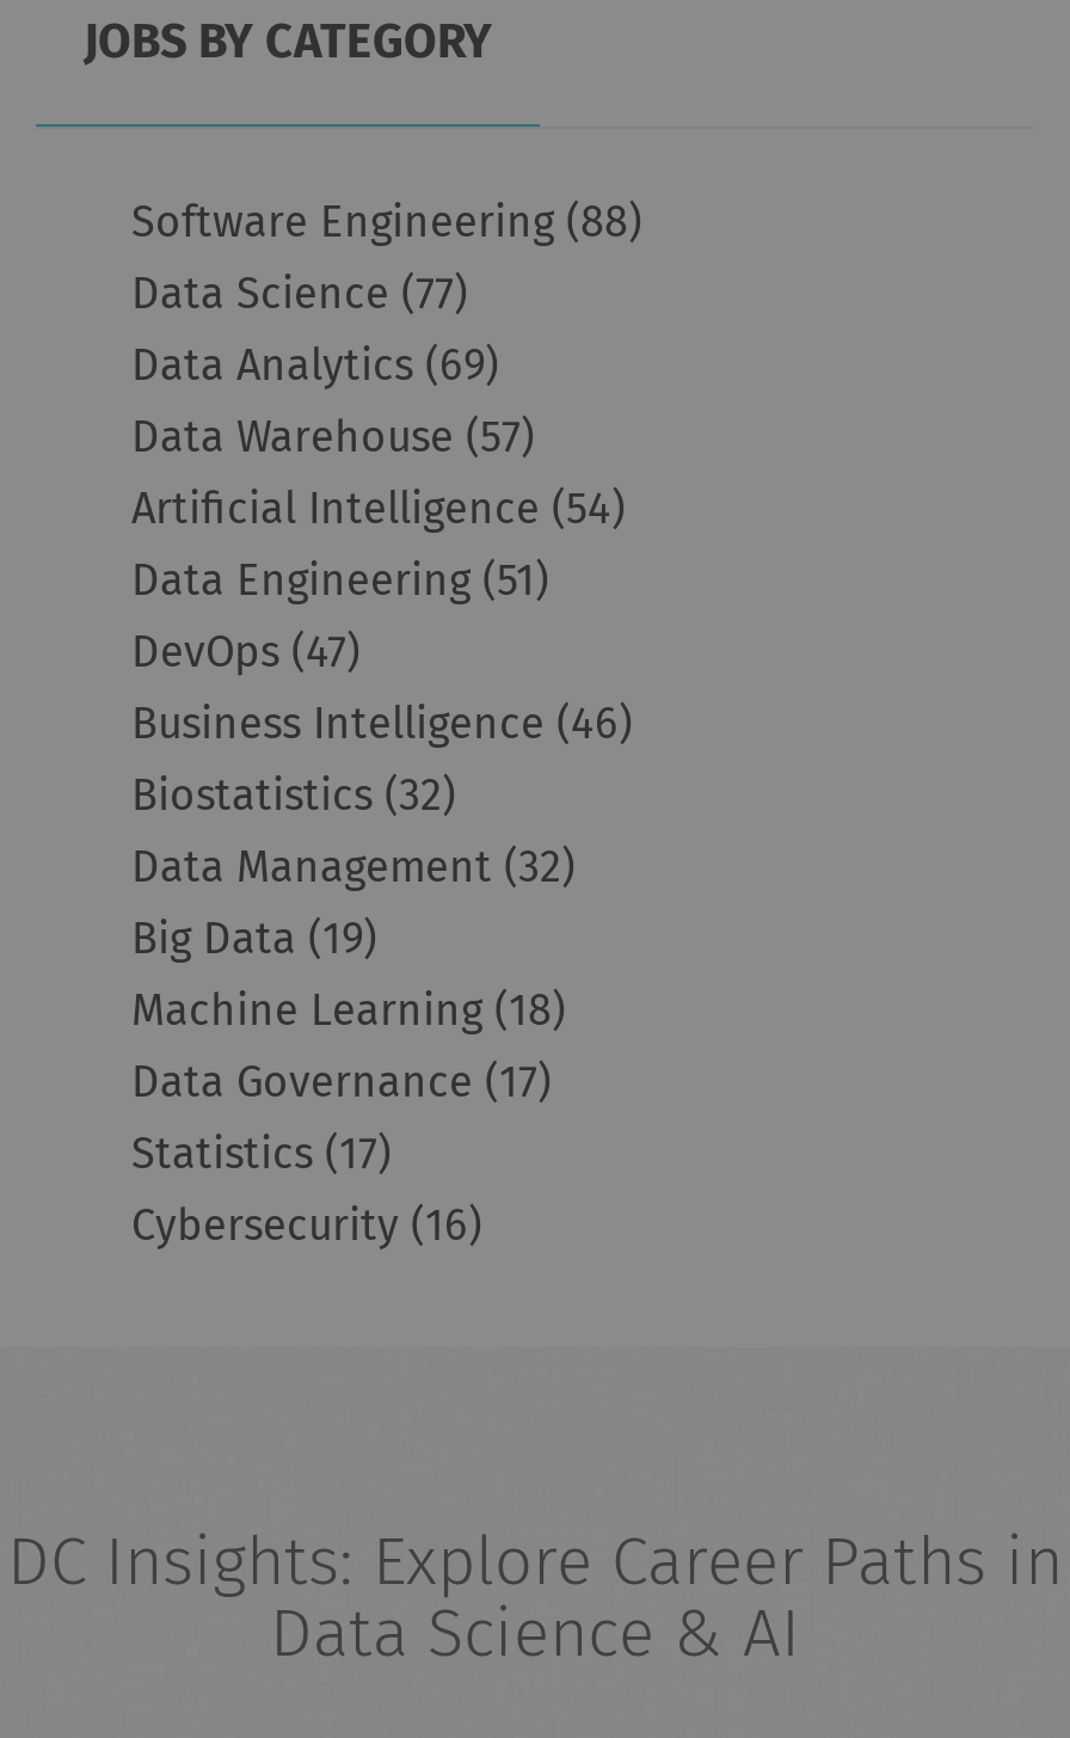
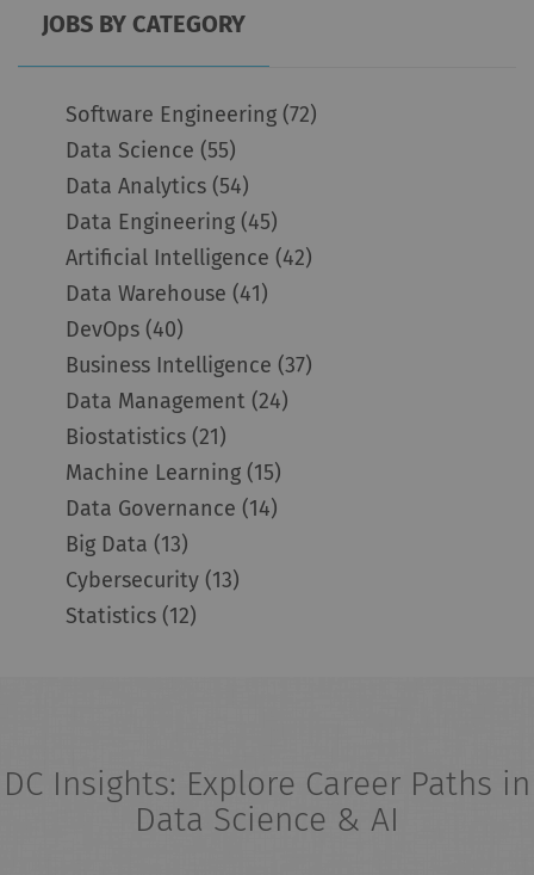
[131,203,642,246] Software Engineering (88) -> [66,105,317,127] Software Engineering (72)
[131,275,468,318] Data Science (77) -> [66,141,236,162] Data Science (55)
[131,347,499,390] Data Analytics (69) -> [66,177,249,198] Data Analytics (54)
[131,418,535,461] Data Warehouse (57) -> [66,213,278,234] Data Engineering (45)
[131,490,626,533] Artificial Intelligence (54) -> [66,248,312,270] Artificial Intelligence (42)
[131,562,549,605] Data Engineering (51) -> [66,284,268,306] Data Warehouse (41)
[131,633,361,676] DevOps (47) -> [66,320,184,342] DevOps (40)
[131,705,633,748] Business Intelligence (46) -> [66,356,312,377] Business Intelligence (37)
[131,777,456,820] Biostatistics (32) -> [66,392,288,413] Data Management (24)
[131,848,576,891] Data Management (32) -> [66,427,226,449] Biostatistics (21)
[131,920,377,963] Big Data (19) -> [66,463,281,485] Machine Learning (15)
[131,992,566,1035] Machine Learning (18) -> [66,499,278,521] Data Governance (14)
[131,1063,552,1106] Data Governance (17) -> [66,535,188,556] Big Data (13)
[131,1135,392,1178] Statistics (17) -> [66,571,240,592] Cybersecurity (13)
[131,1207,482,1250] Cybersecurity (16) -> [66,607,197,628] Statistics (12)

